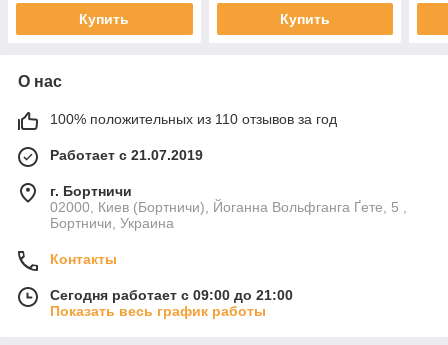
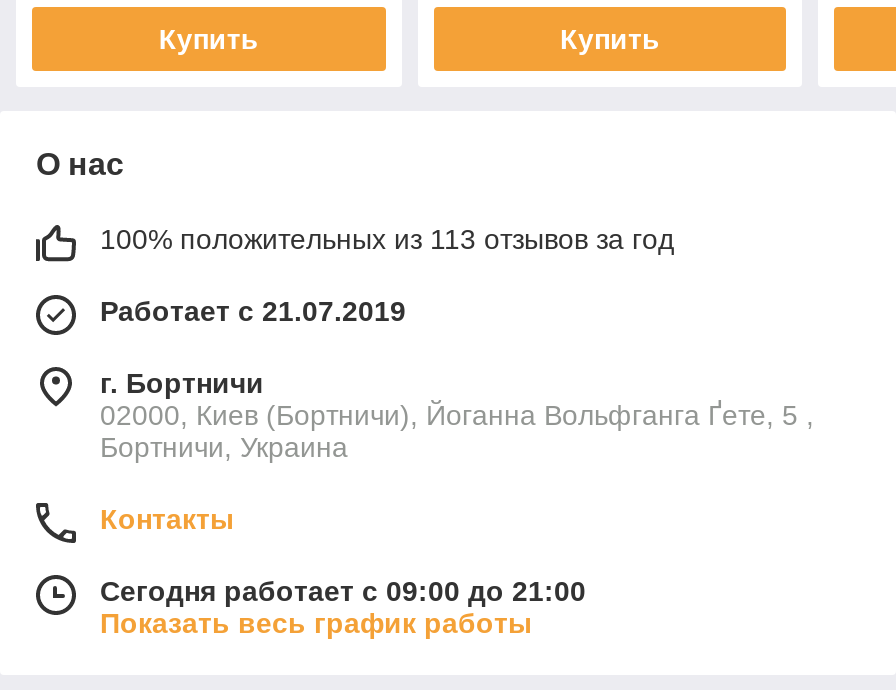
[50,111,337,127] 100% положительных из 110 отзывов за год -> [100,223,674,255] 100% положительных из 113 отзывов за год

